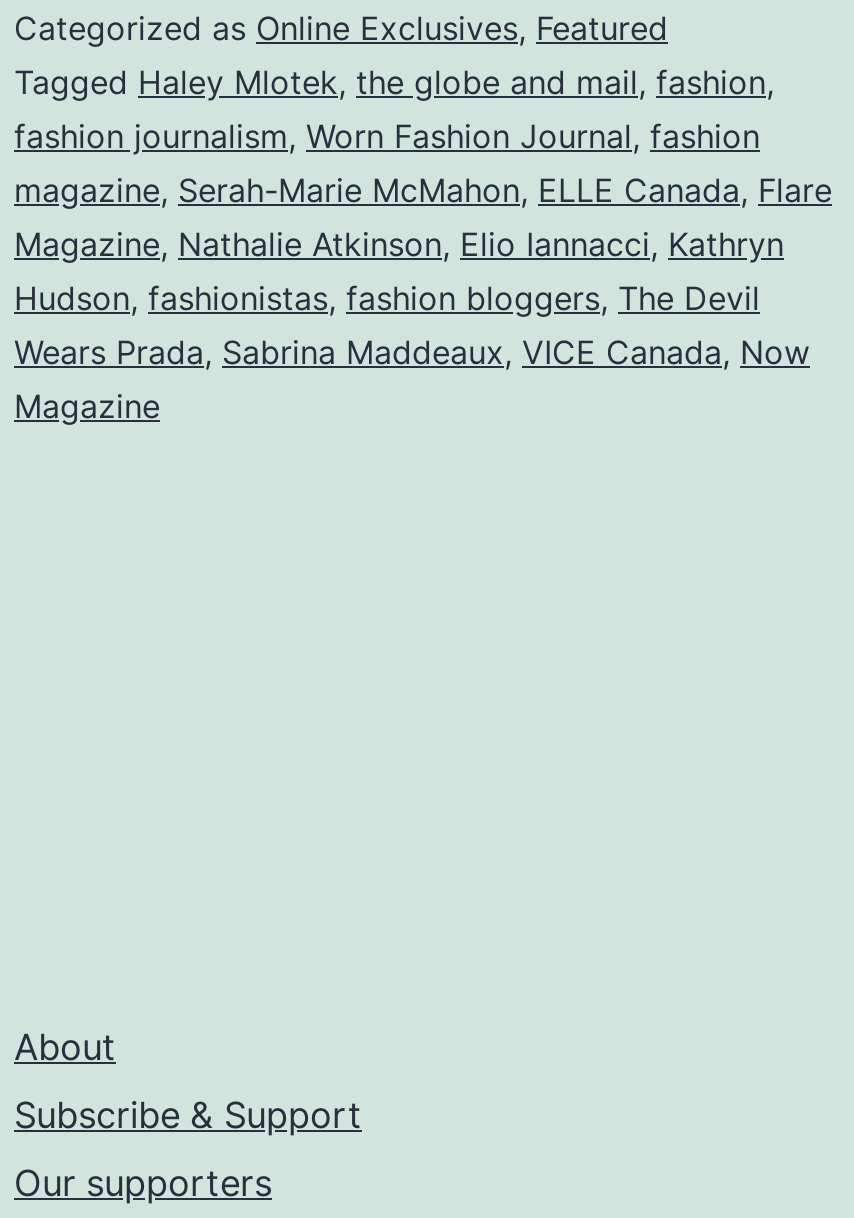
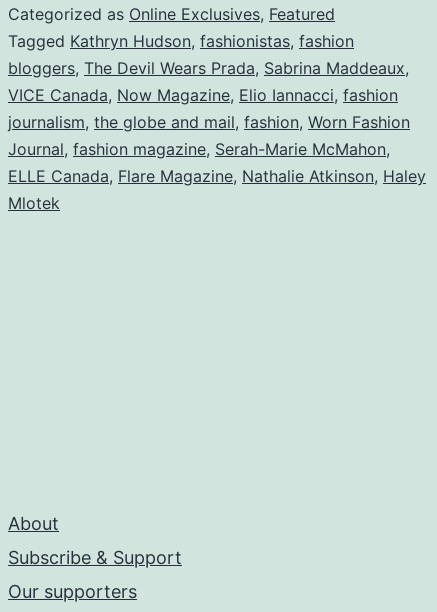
[14,61,832,425] Tagged Haley Mlotek, the globe and mail, fashion, | fashion journalism, Worn Fashion Journal, fashion | magazine, Serah-Marie McMahon, ELLE Canada, Flare | Magazine, Nathalie Atkinson, Elio Iannacci, Kathryn | Hudson, fashionistas, fashion bloggers, The Devil | Wears Prada, Sabrina Maddeaux, VICE Canada, Now | Magazine -> [8,30,426,212] Tagged Kathryn Hudson, fashionistas, fashion | bloggers, The Devil Wears Prada, Sabrina Maddeaux, | VICE Canada, Now Magazine, Elio Iannacci, fashion | journalism, the globe and mail, fashion, Worn Fashion | Journal, fashion magazine, Serah-Marie McMahon, | ELLE Canada, Flare Magazine, Nathalie Atkinson, Haley | Mlotek

